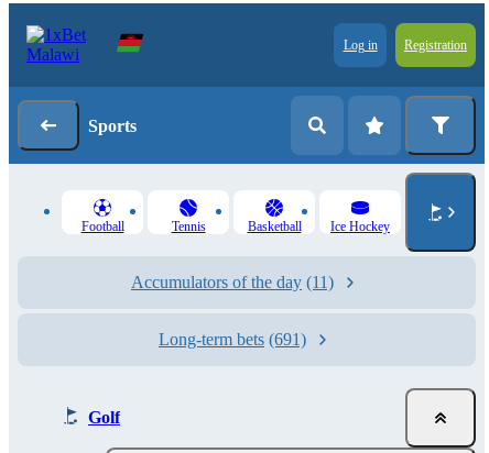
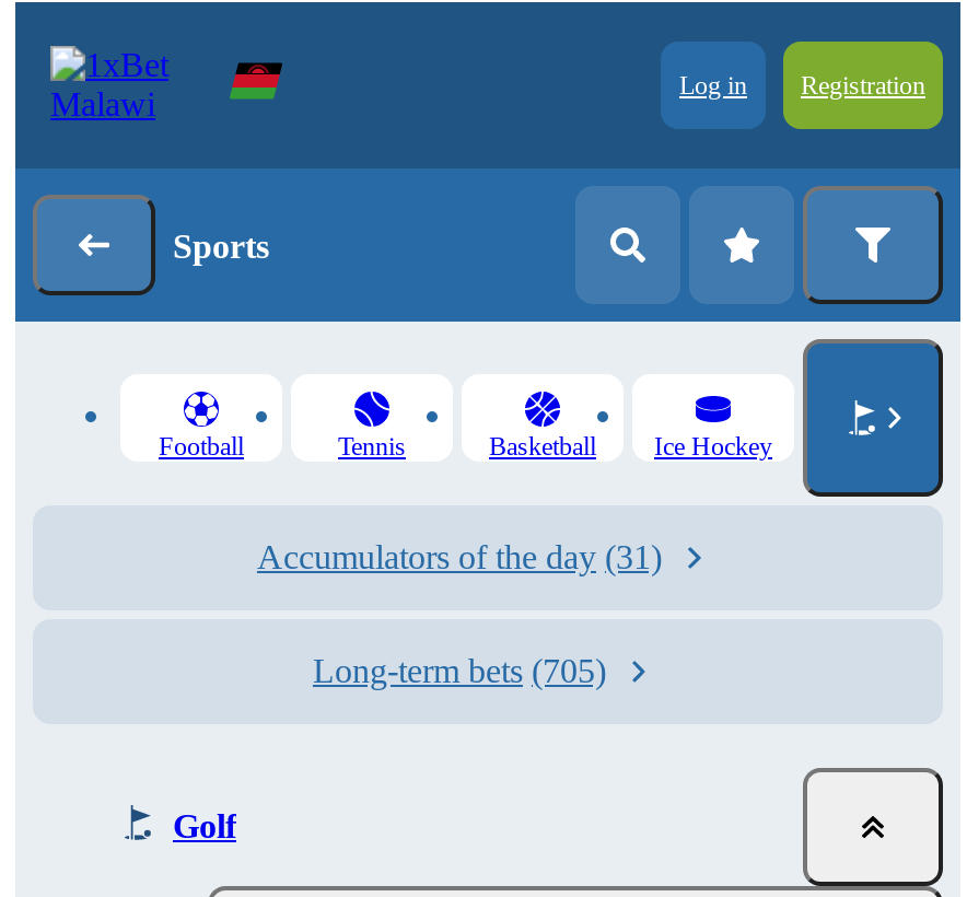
[131,273,334,291] Accumulators of the day (11) -> [257,538,662,575] Accumulators of the day (31)
[159,330,306,349] Long-term bets (691) -> [313,652,606,689] Long-term bets (705)

